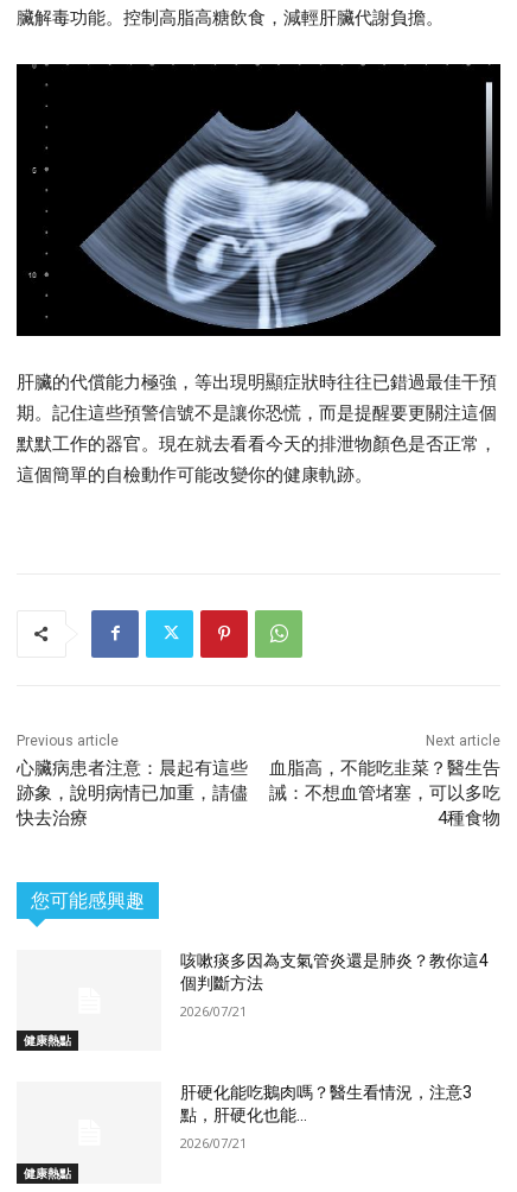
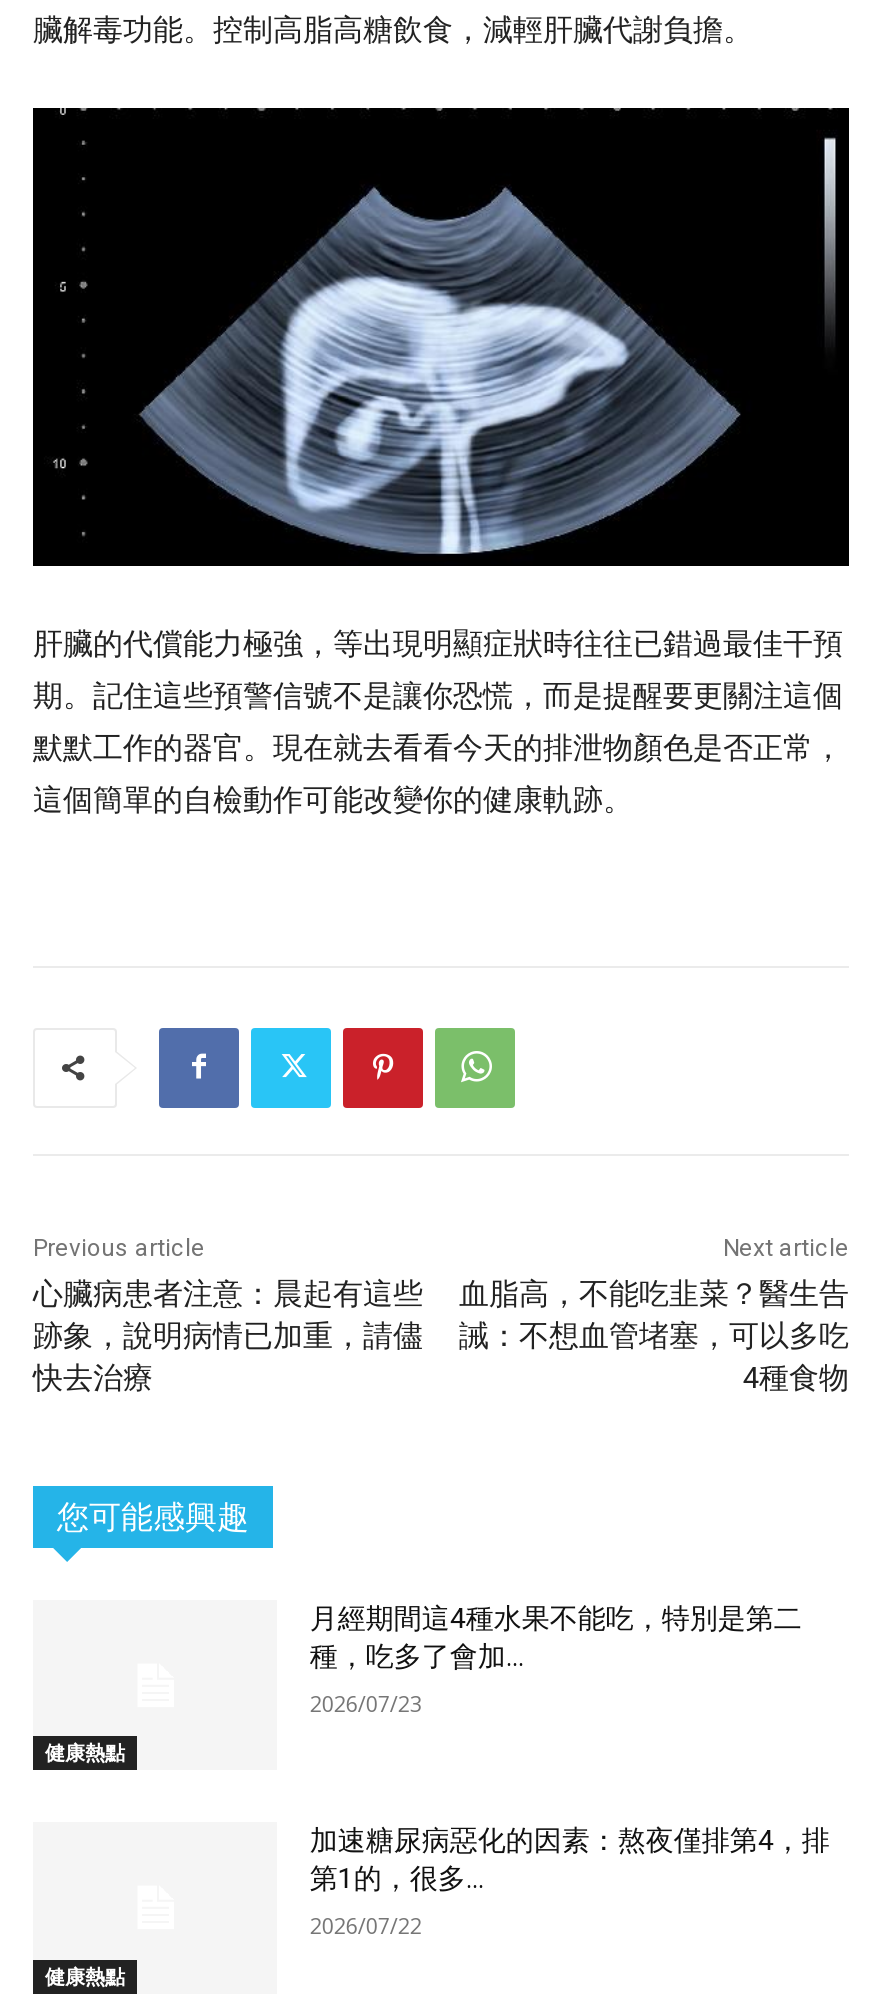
[181,951,489,992] 咳嗽痰多因為支氣管炎還是肺炎？教你這4 | 個判斷方法 -> [310,1601,802,1671] 月經期間這4種水果不能吃，特別是第二 | 種，吃多了會加...
[181,1002,247,1019] 2026/07/21 -> [310,1687,422,1717] 2026/07/23
[181,1083,472,1125] 肝硬化能吃鵝肉嗎？醫生看情況，注意3 | 點，肝硬化也能... -> [310,1825,830,1895] 加速糖尿病惡化的因素：熬夜僅排第4，排 | 第1的，很多...
[181,1134,247,1152] 2026/07/21 -> [310,1911,422,1941] 2026/07/22

